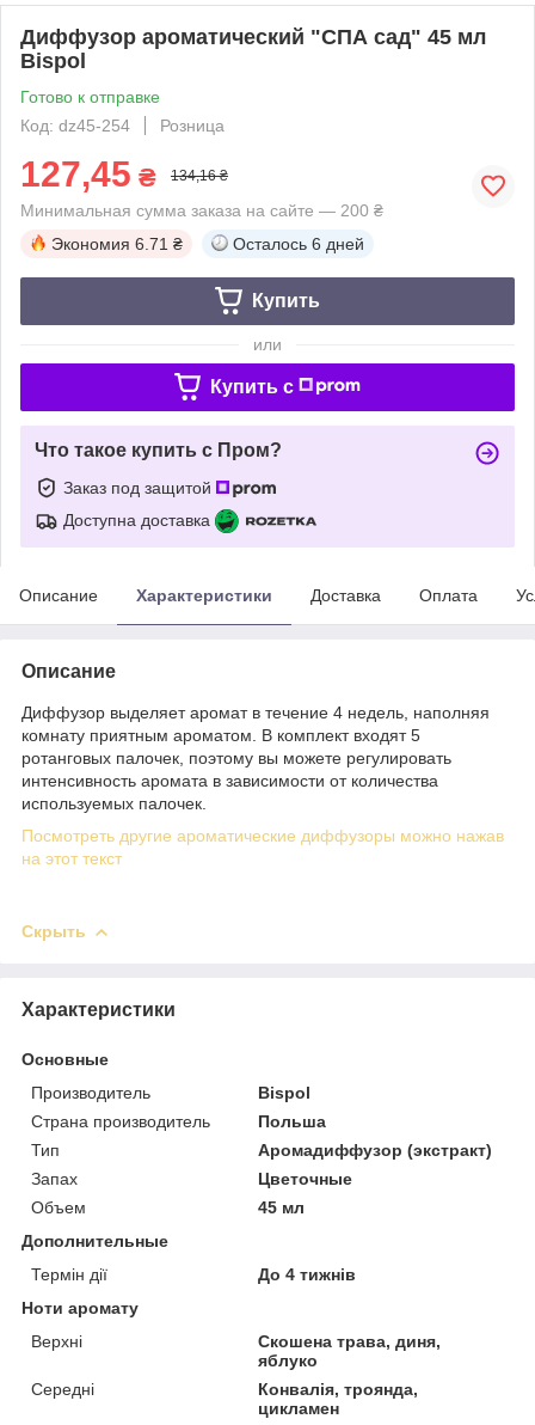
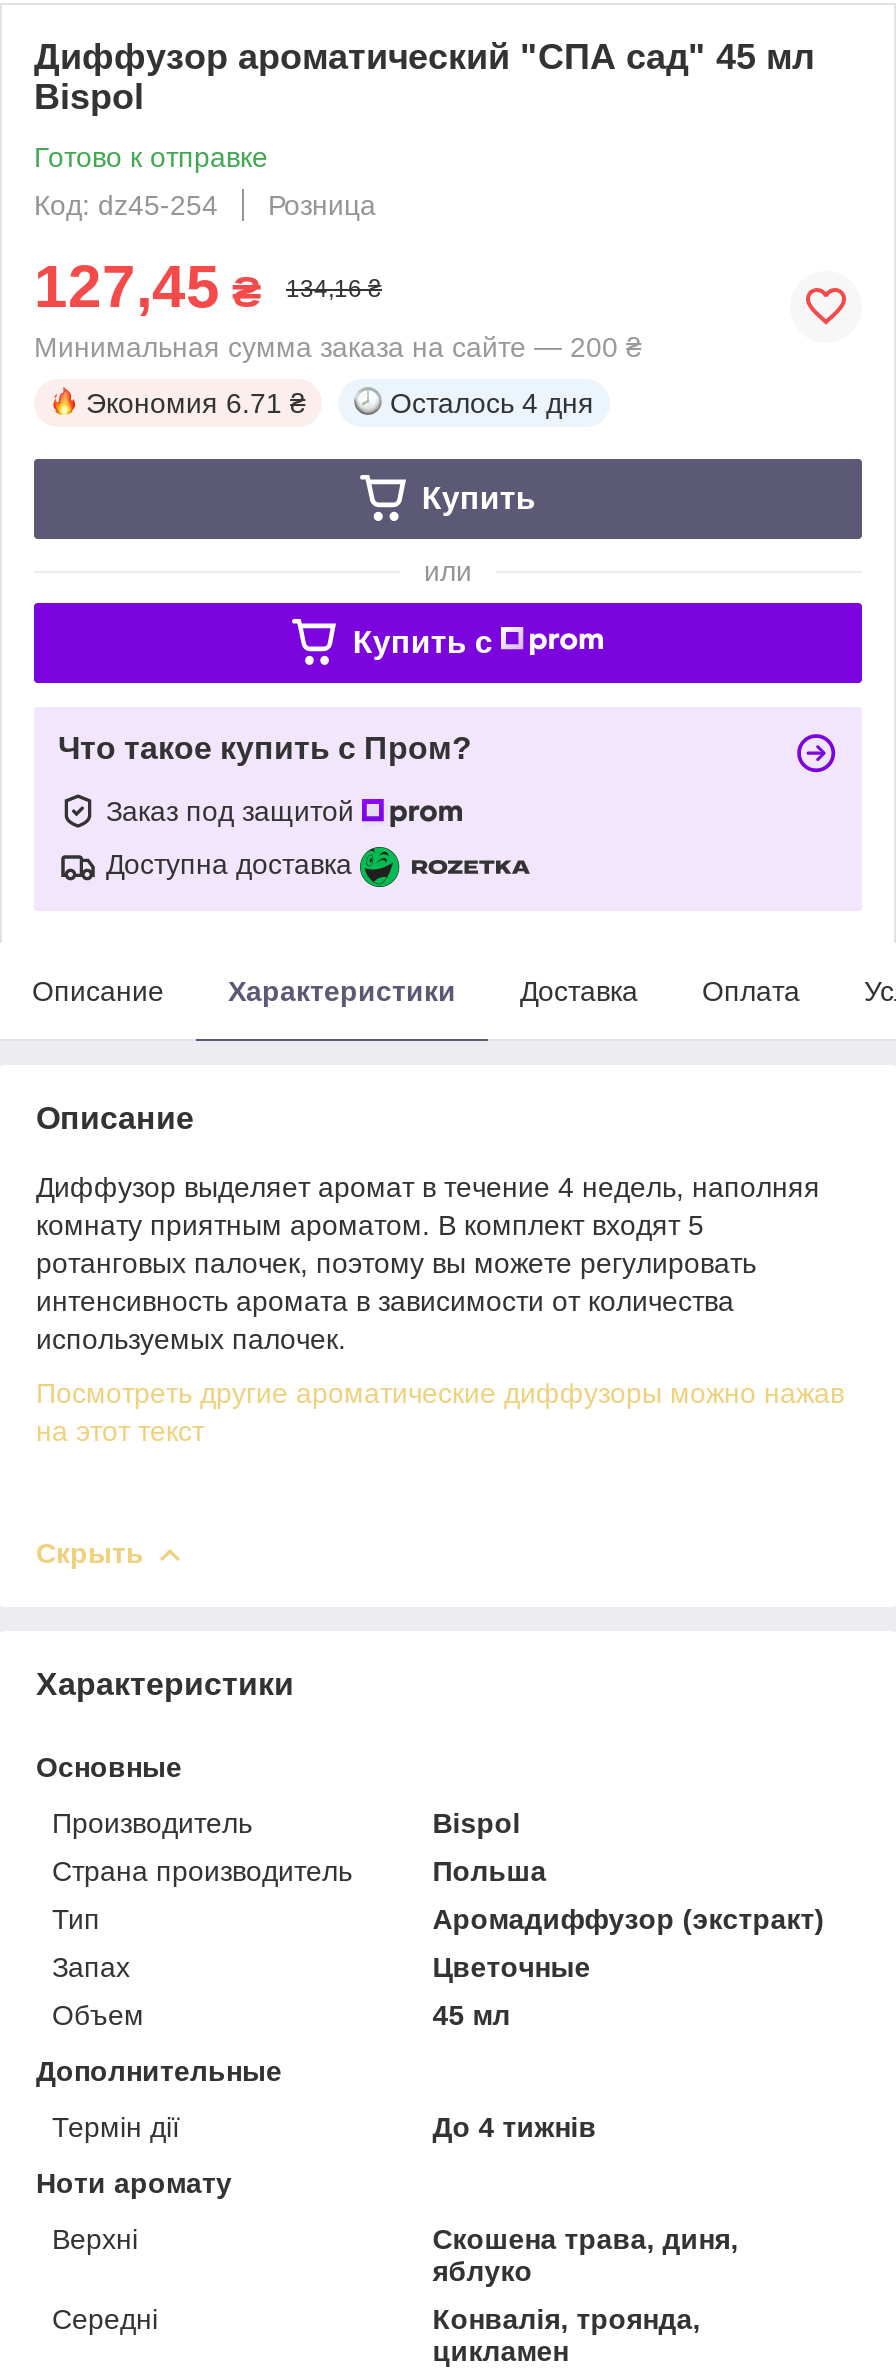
[233,234,364,253] Осталось 6 дней -> [390,387,594,419] Осталось 4 дня

